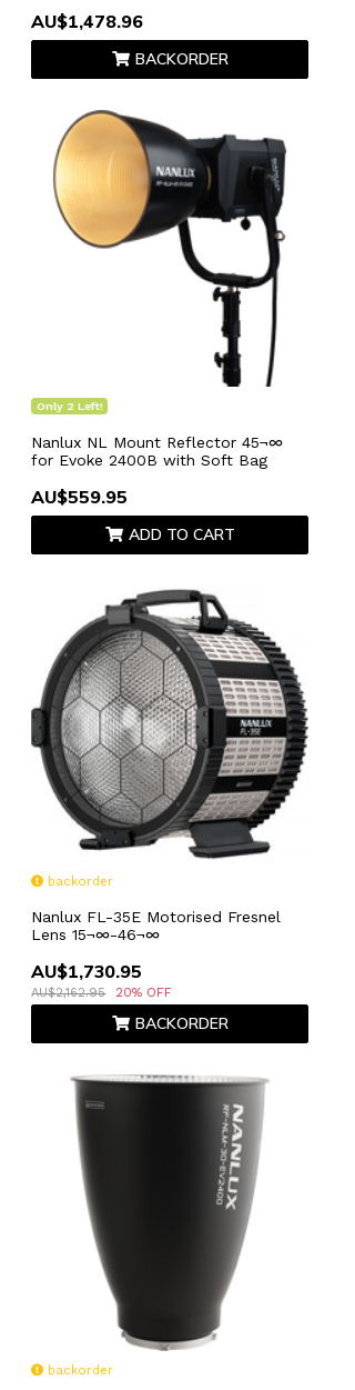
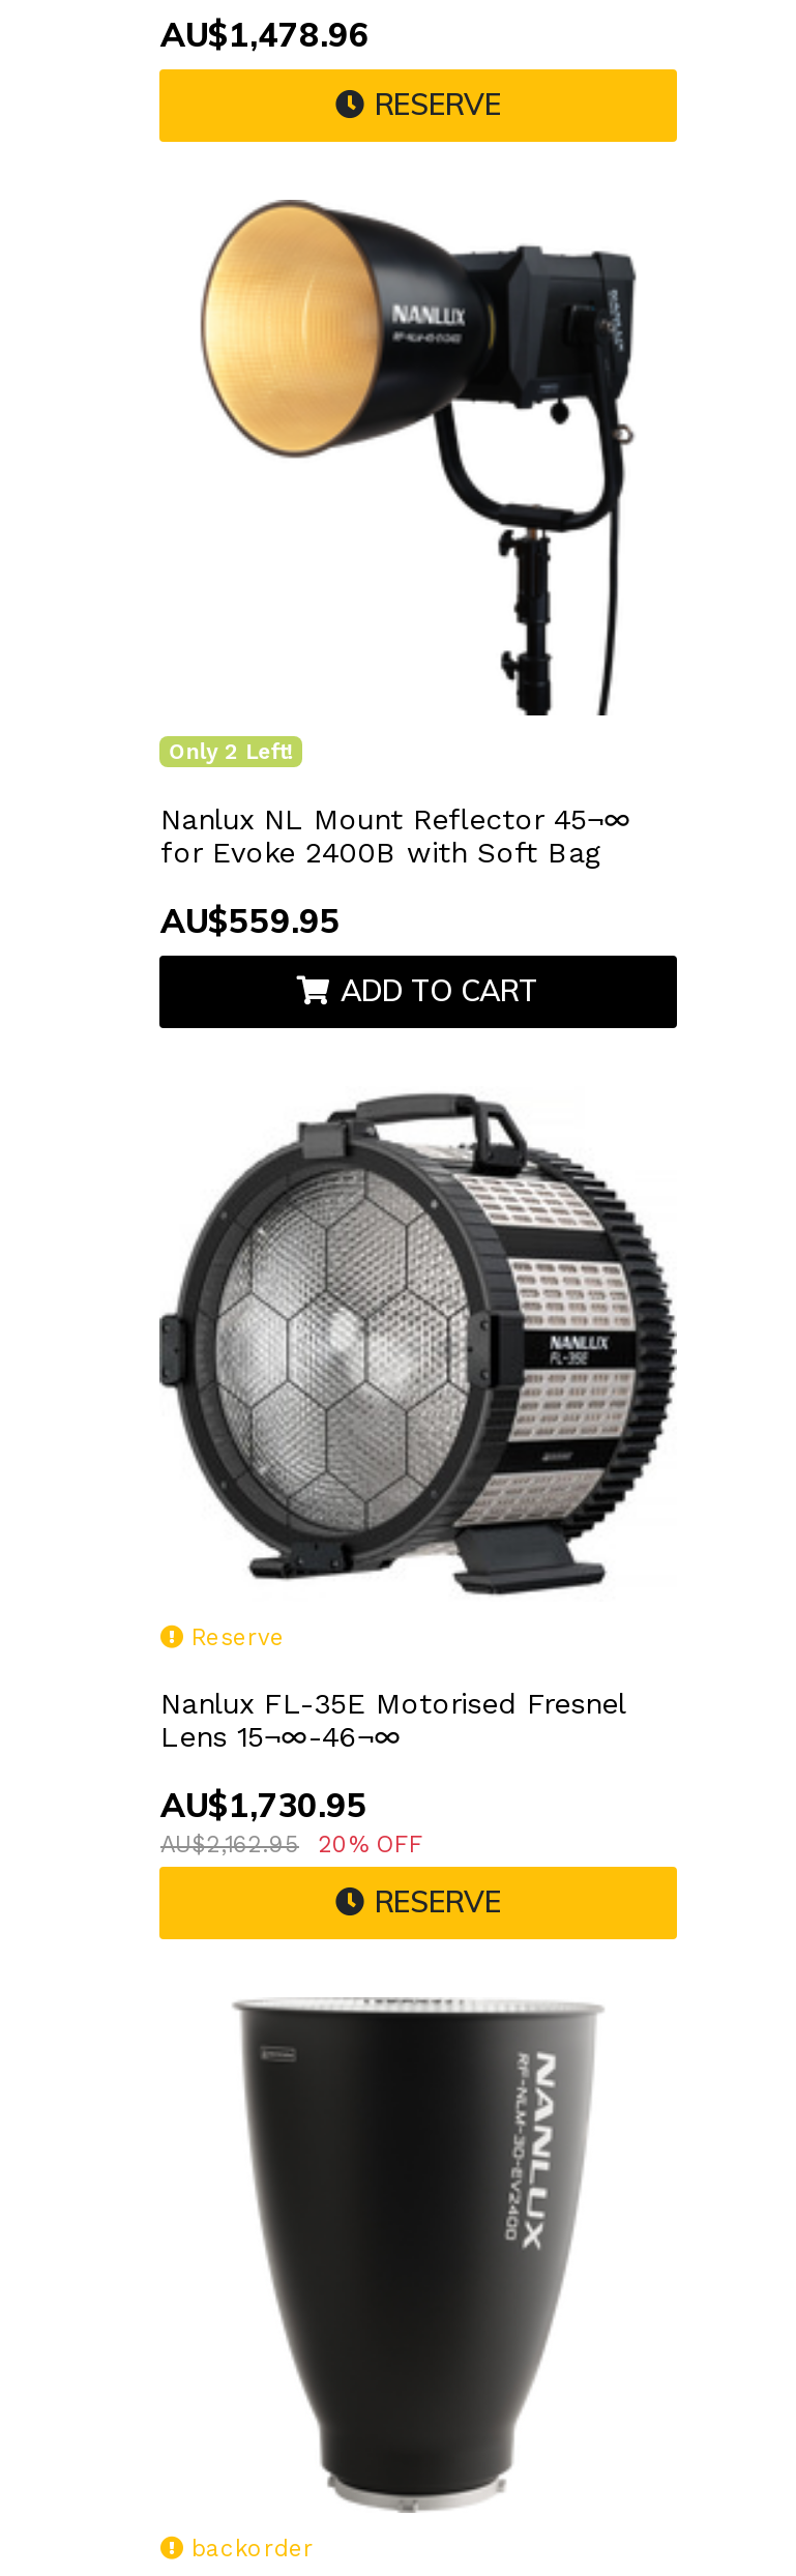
[135,49,228,69] BACKORDER -> [375,86,501,123] RESERVE
[44,874,114,889] backorder -> [183,1624,285,1651] Reserve
[135,1013,228,1033] BACKORDER -> [375,1883,501,1920] RESERVE

